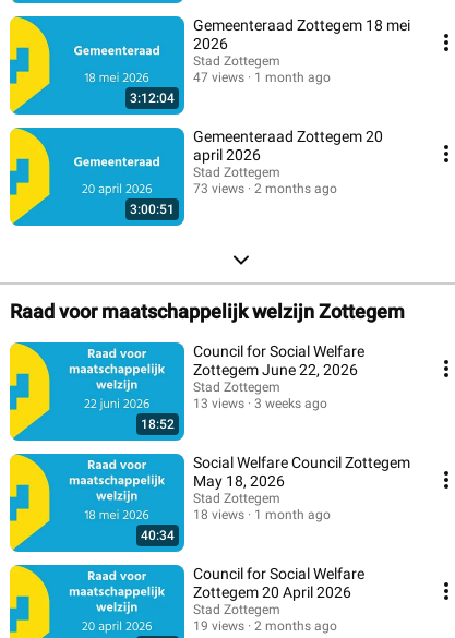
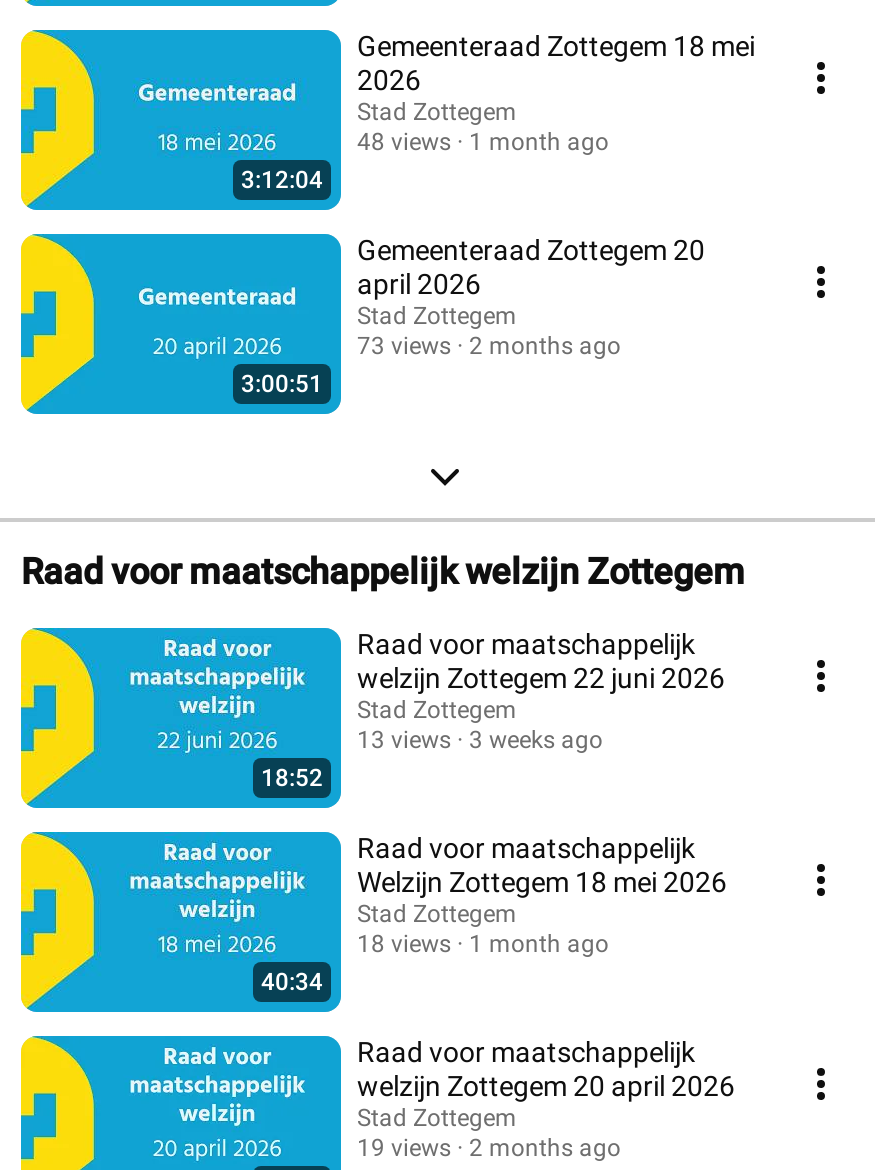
[193,70,331,85] 47 views 1 month ago -> [357,128,609,156] 48 views 1 month ago
[193,342,364,378] Council for Social Welfare | Zottegem June 22, 2026 -> [357,628,725,694] Raad voor maatschappelijk | welzijn Zottegem 22 juni 2026
[193,454,410,490] Social Welfare Council Zottegem | May 18, 2026 -> [357,832,727,898] Raad voor maatschappelijk | Welzijn Zottegem 18 mei 2026
[193,565,364,601] Council for Social Welfare | Zottegem 20 April 2026 -> [357,1036,735,1102] Raad voor maatschappelijk | welzijn Zottegem 20 april 2026

